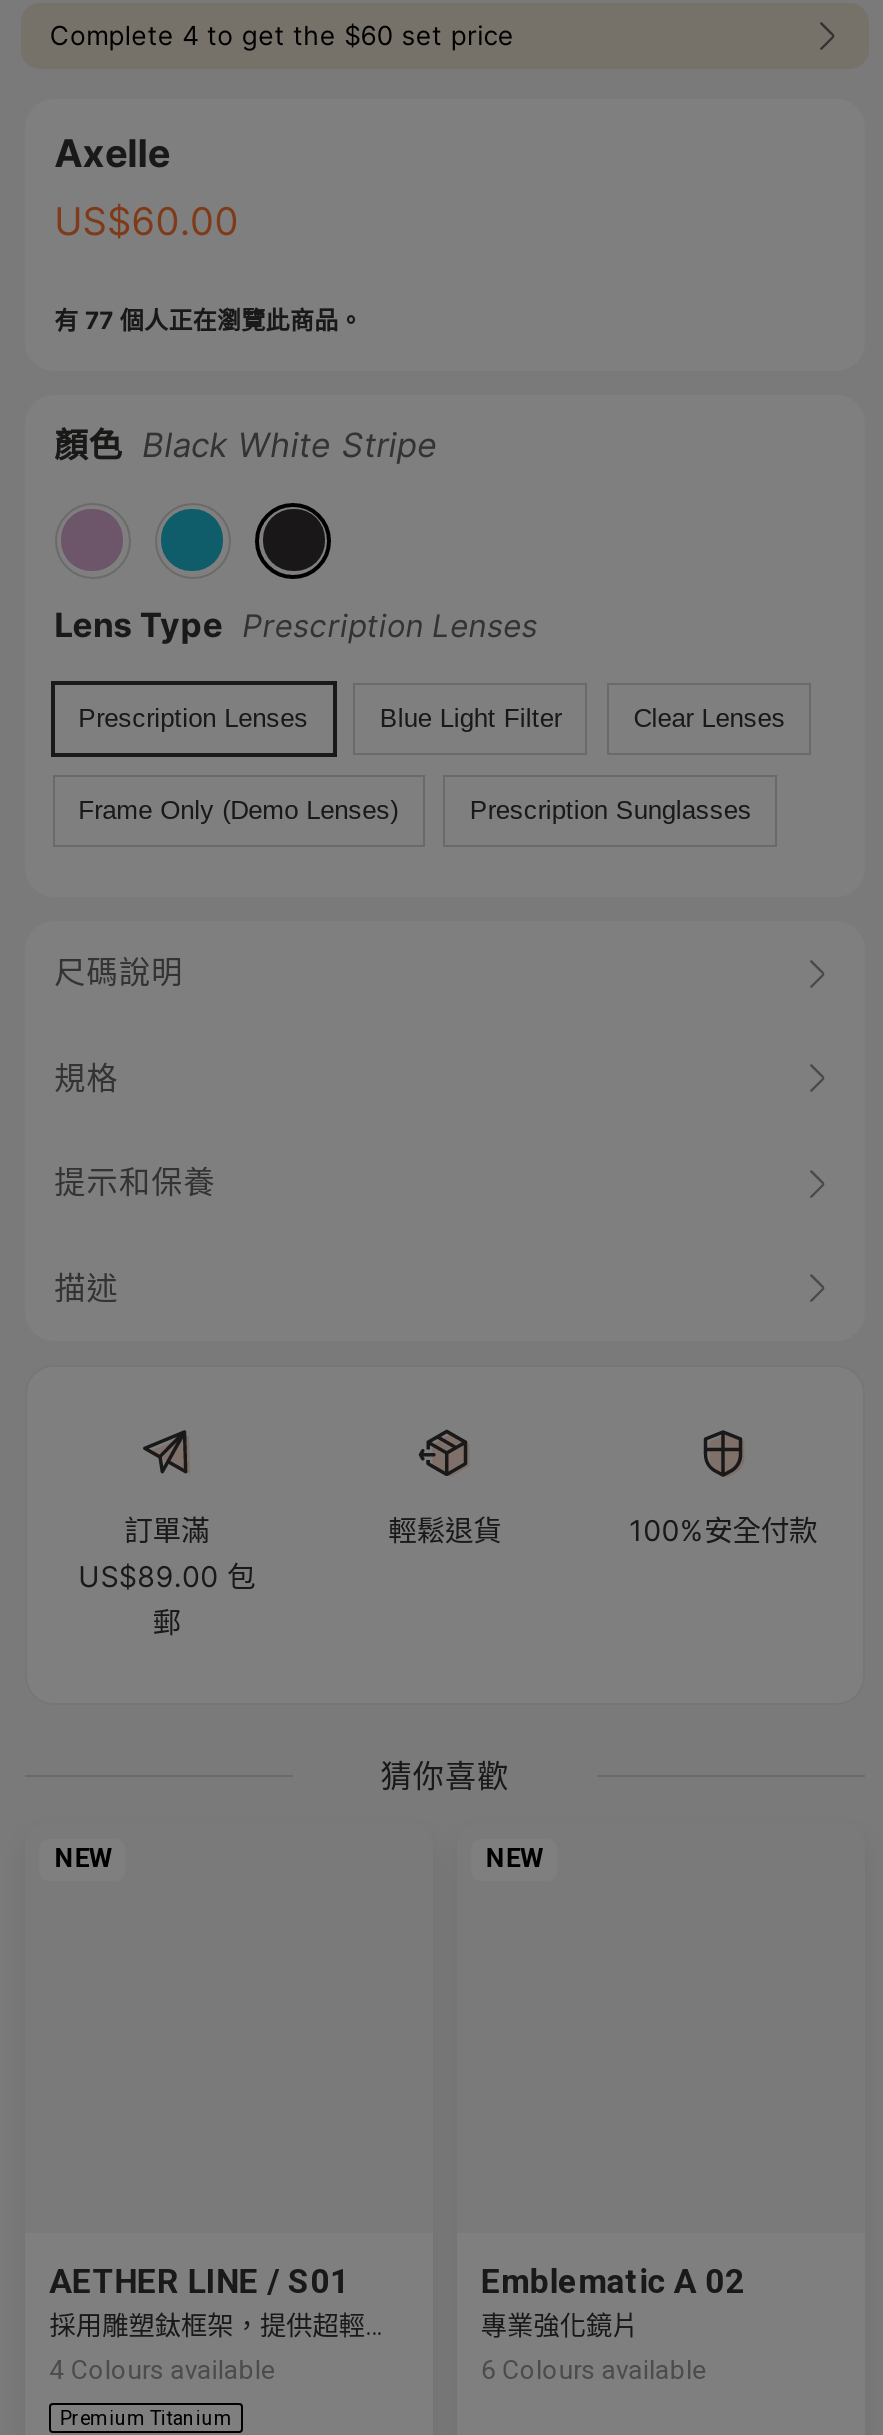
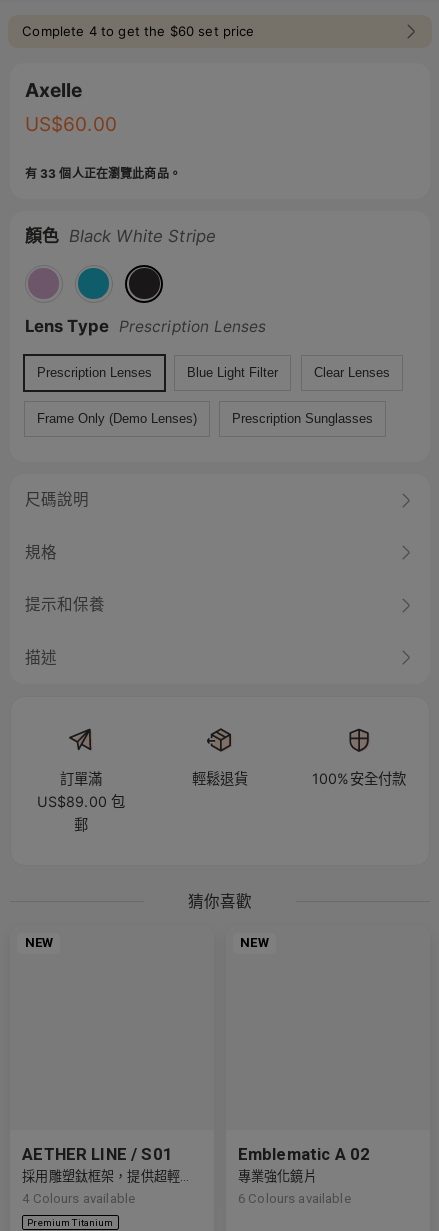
[54,305,363,335] 有 77 個人正在瀏覽此商品。 -> [25,166,181,181] 有 33 個人正在瀏覽此商品。

